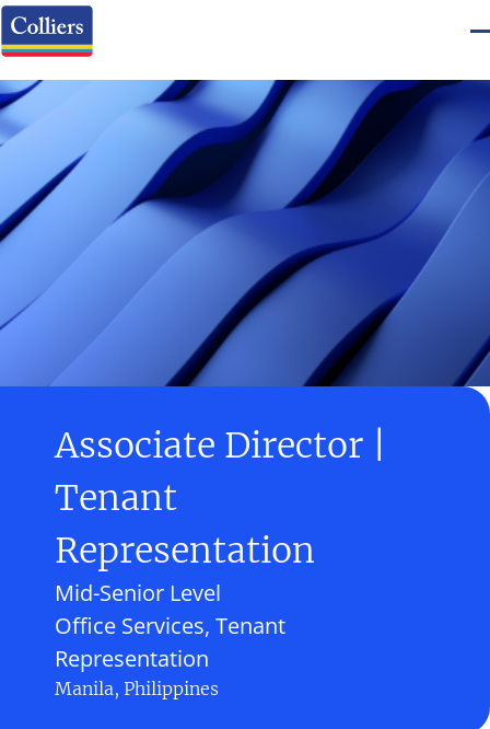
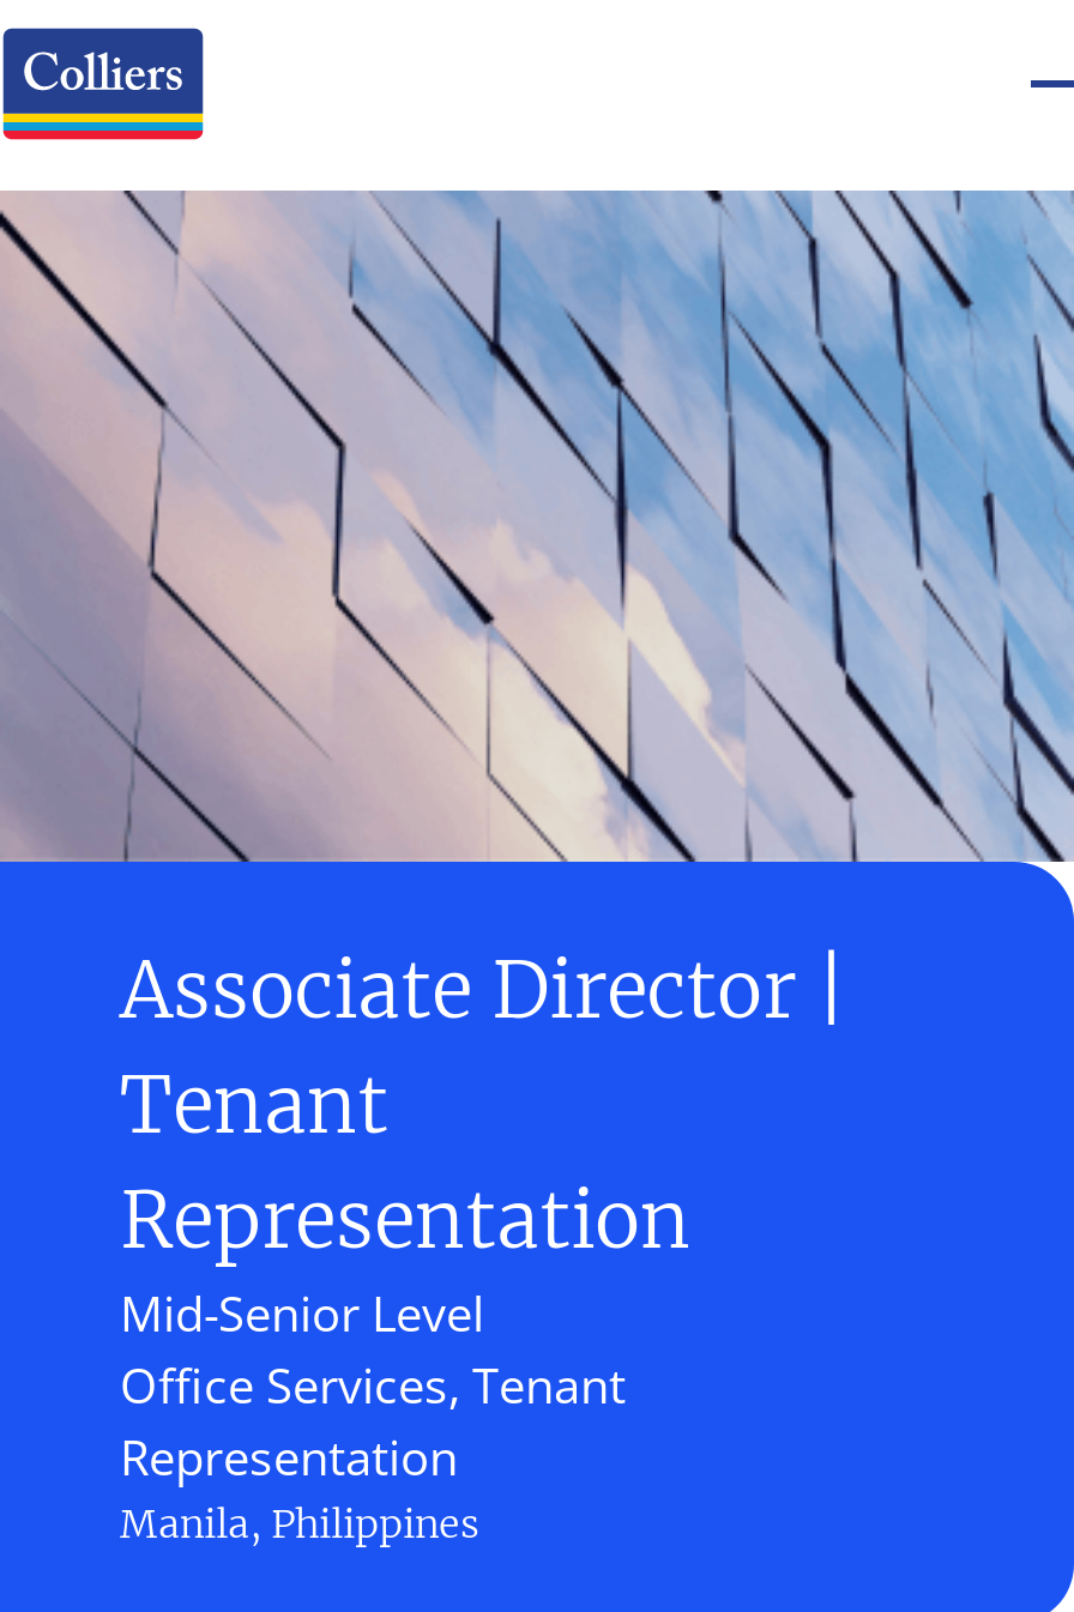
[3,79,487,387] [image] -> [7,188,1067,864] [image]

